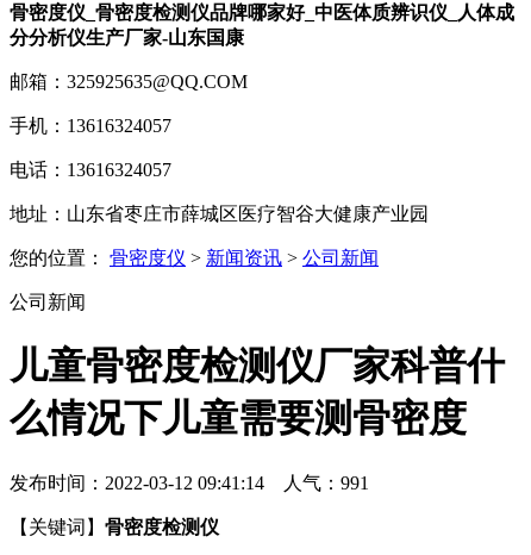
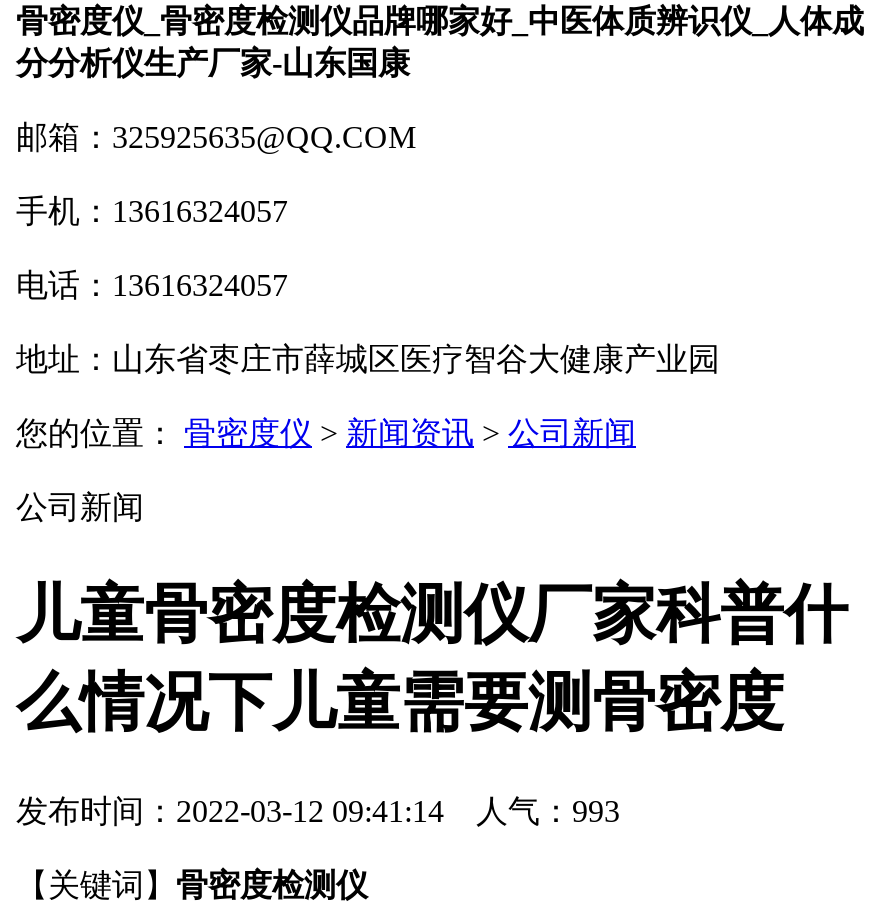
[10,472,369,493] 发布时间：2022-03-12 09:41:14 人气：991 -> [16,793,620,827] 发布时间：2022-03-12 09:41:14 人气：993

